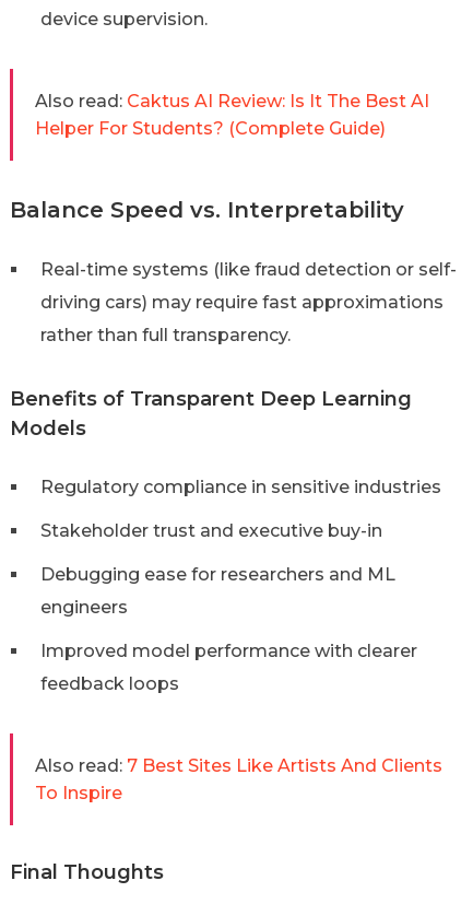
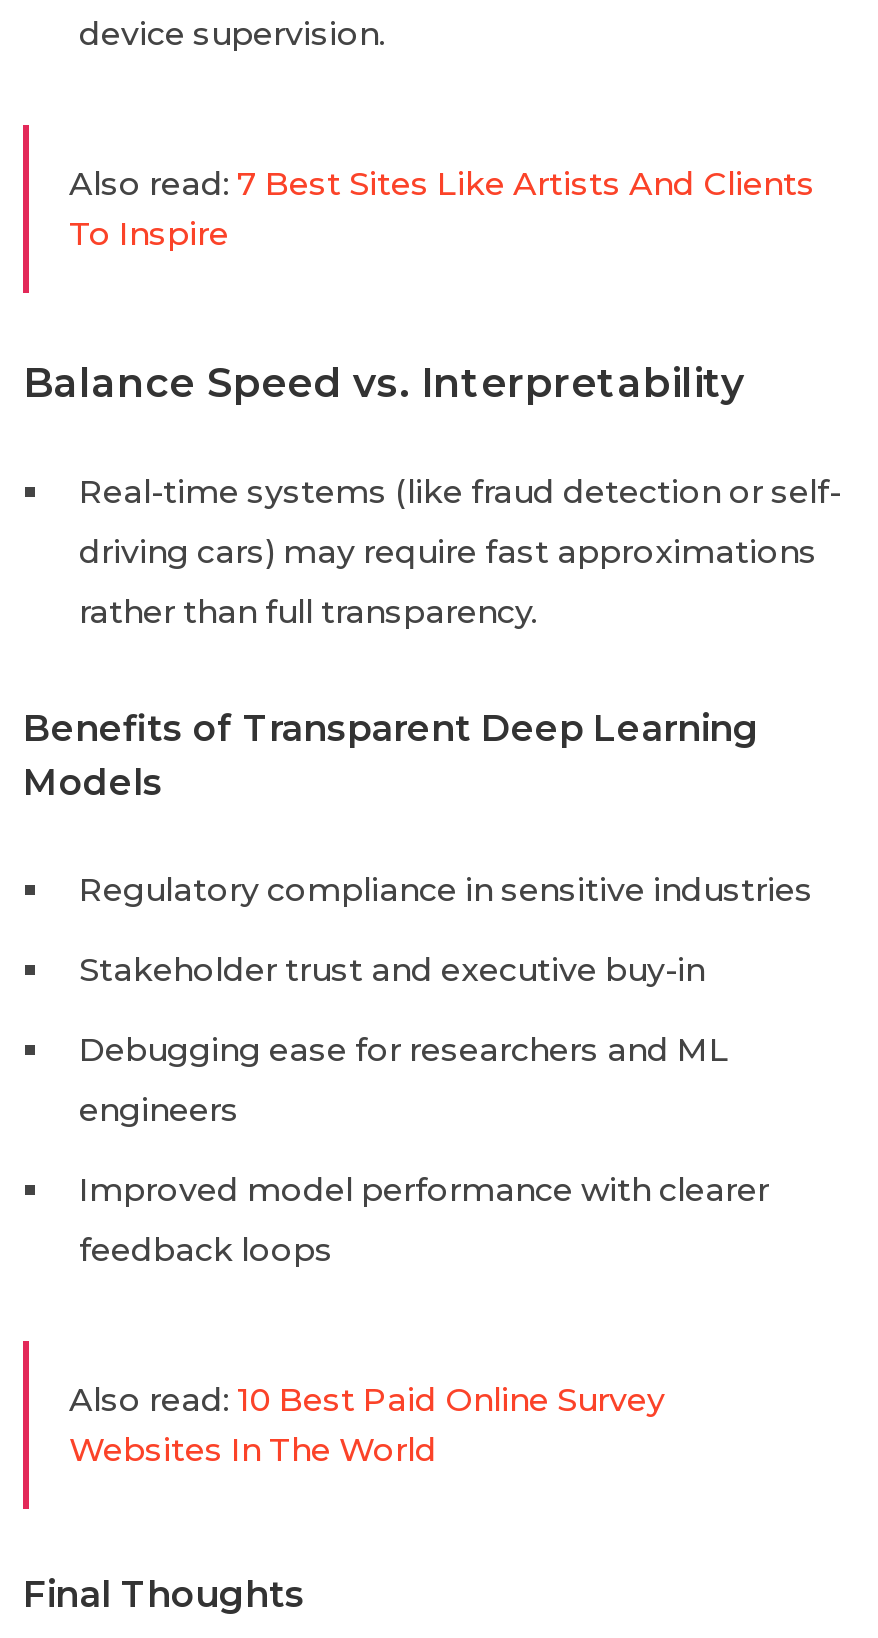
[35,91,429,139] Also read: Caktus AI Review: Is It The Best AI | Helper For Students? (Complete Guide) -> none
none -> [69,1381,665,1469] Also read: 10 Best Paid Online Survey | Websites In The World
moved [35,755,442,803] -> [69,165,815,253]: Also read: 7 Best Sites Like Artists And Clients | To Inspire

